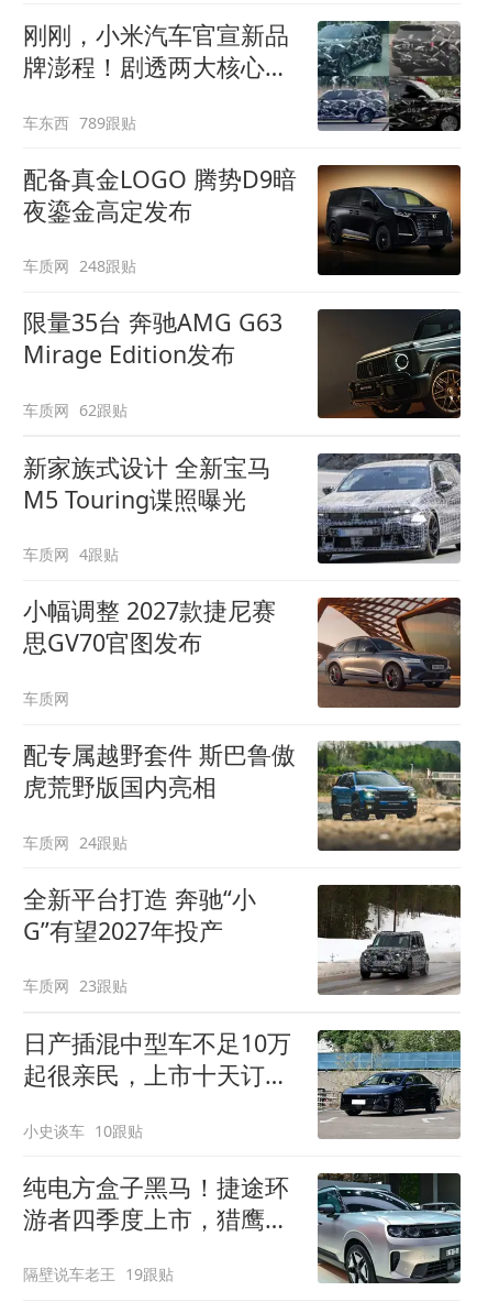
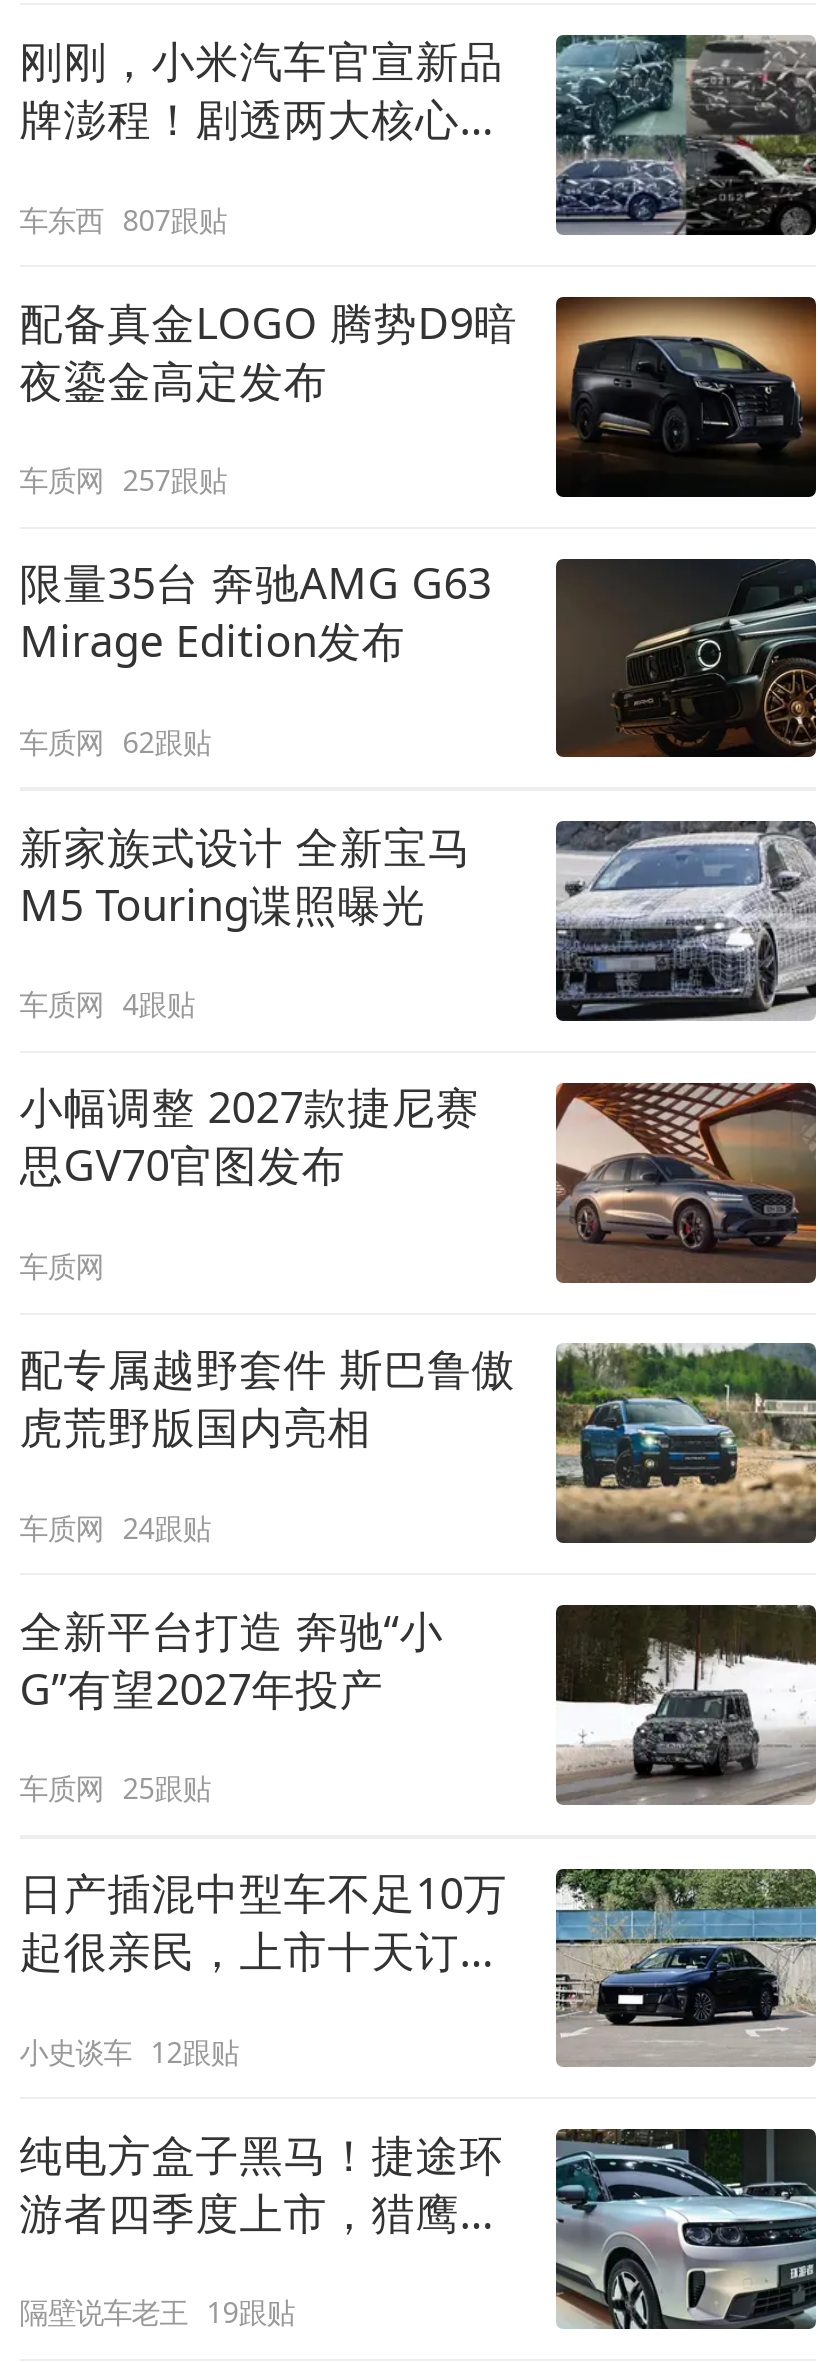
[23,112,137,133] 车东西 789跟贴 -> [19,200,227,238] 车东西 807跟贴
[23,256,137,276] 车质网 248跟贴 -> [19,461,227,499] 车质网 257跟贴
[23,975,128,996] 车质网 23跟贴 -> [19,1769,211,1807] 车质网 25跟贴
[23,1120,143,1141] 小史谈车 10跟贴 -> [19,2033,239,2071] 小史谈车 12跟贴

